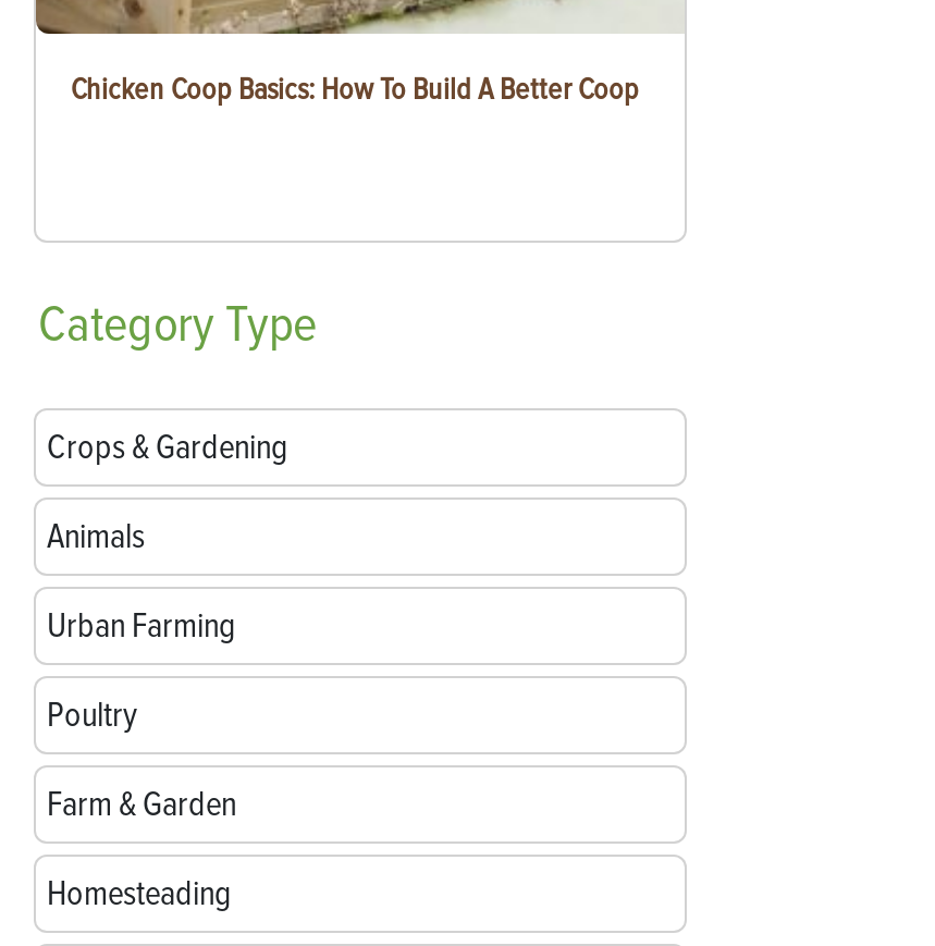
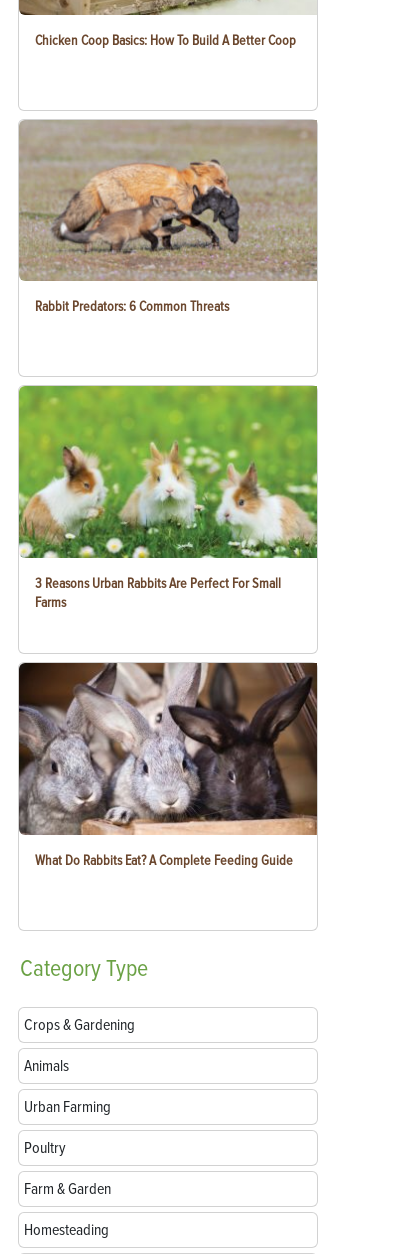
none -> [18,385,318,611] [image] | 3 Reasons Urban Rabbits Are Perfect For Small | Farms
none -> [18,662,318,869] [image] | What Do Rabbits Eat? A Complete Feeding Guide
none -> [19,119,317,315] [image] | Rabbit Predators: 6 Common Threats

